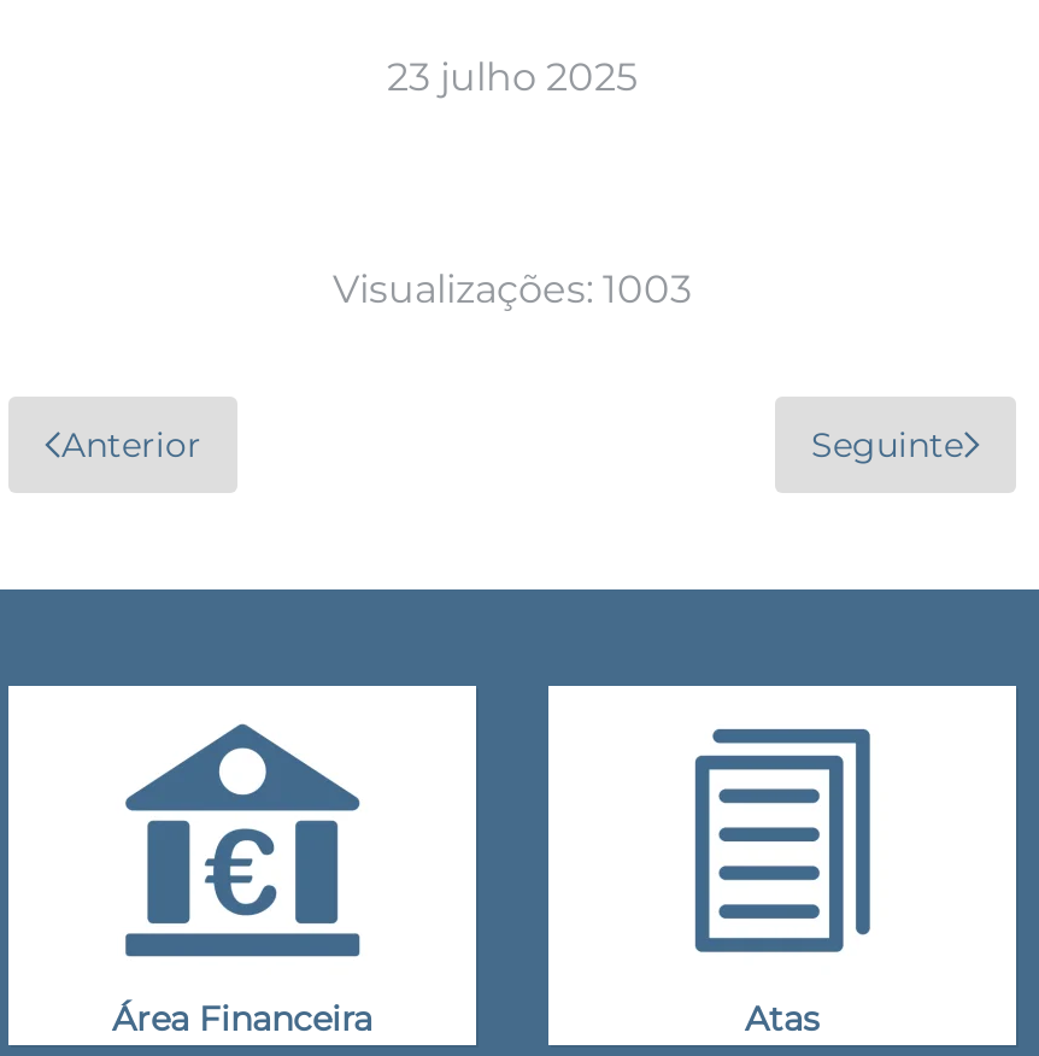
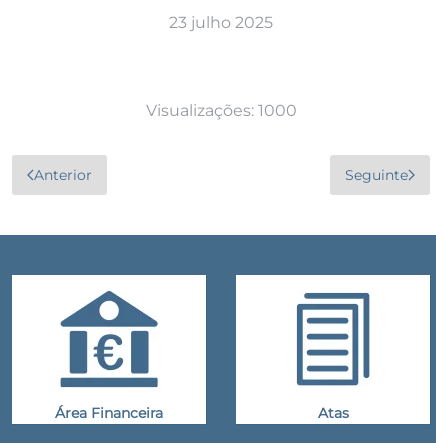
[333,267,692,313] Visualizações: 1003 -> [145,101,296,120] Visualizações: 1000

